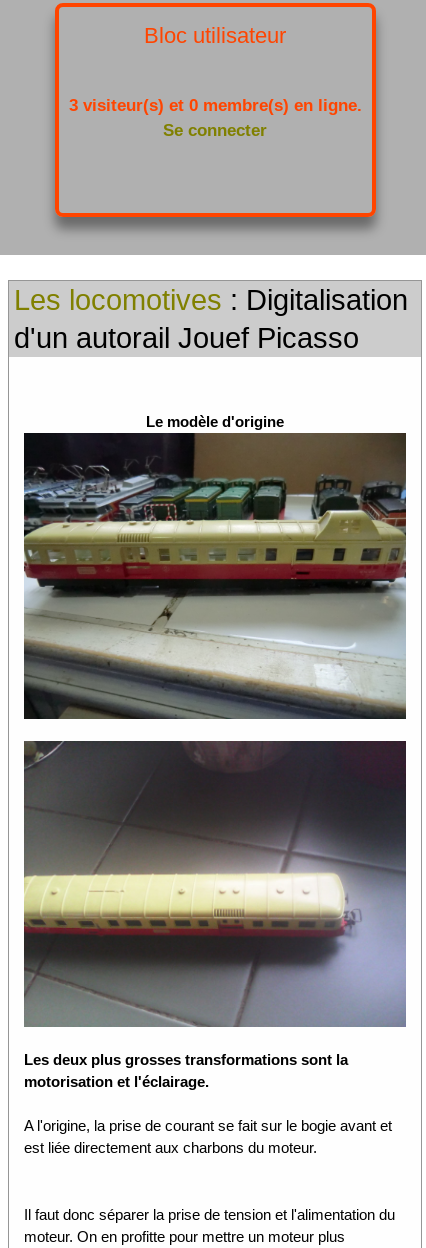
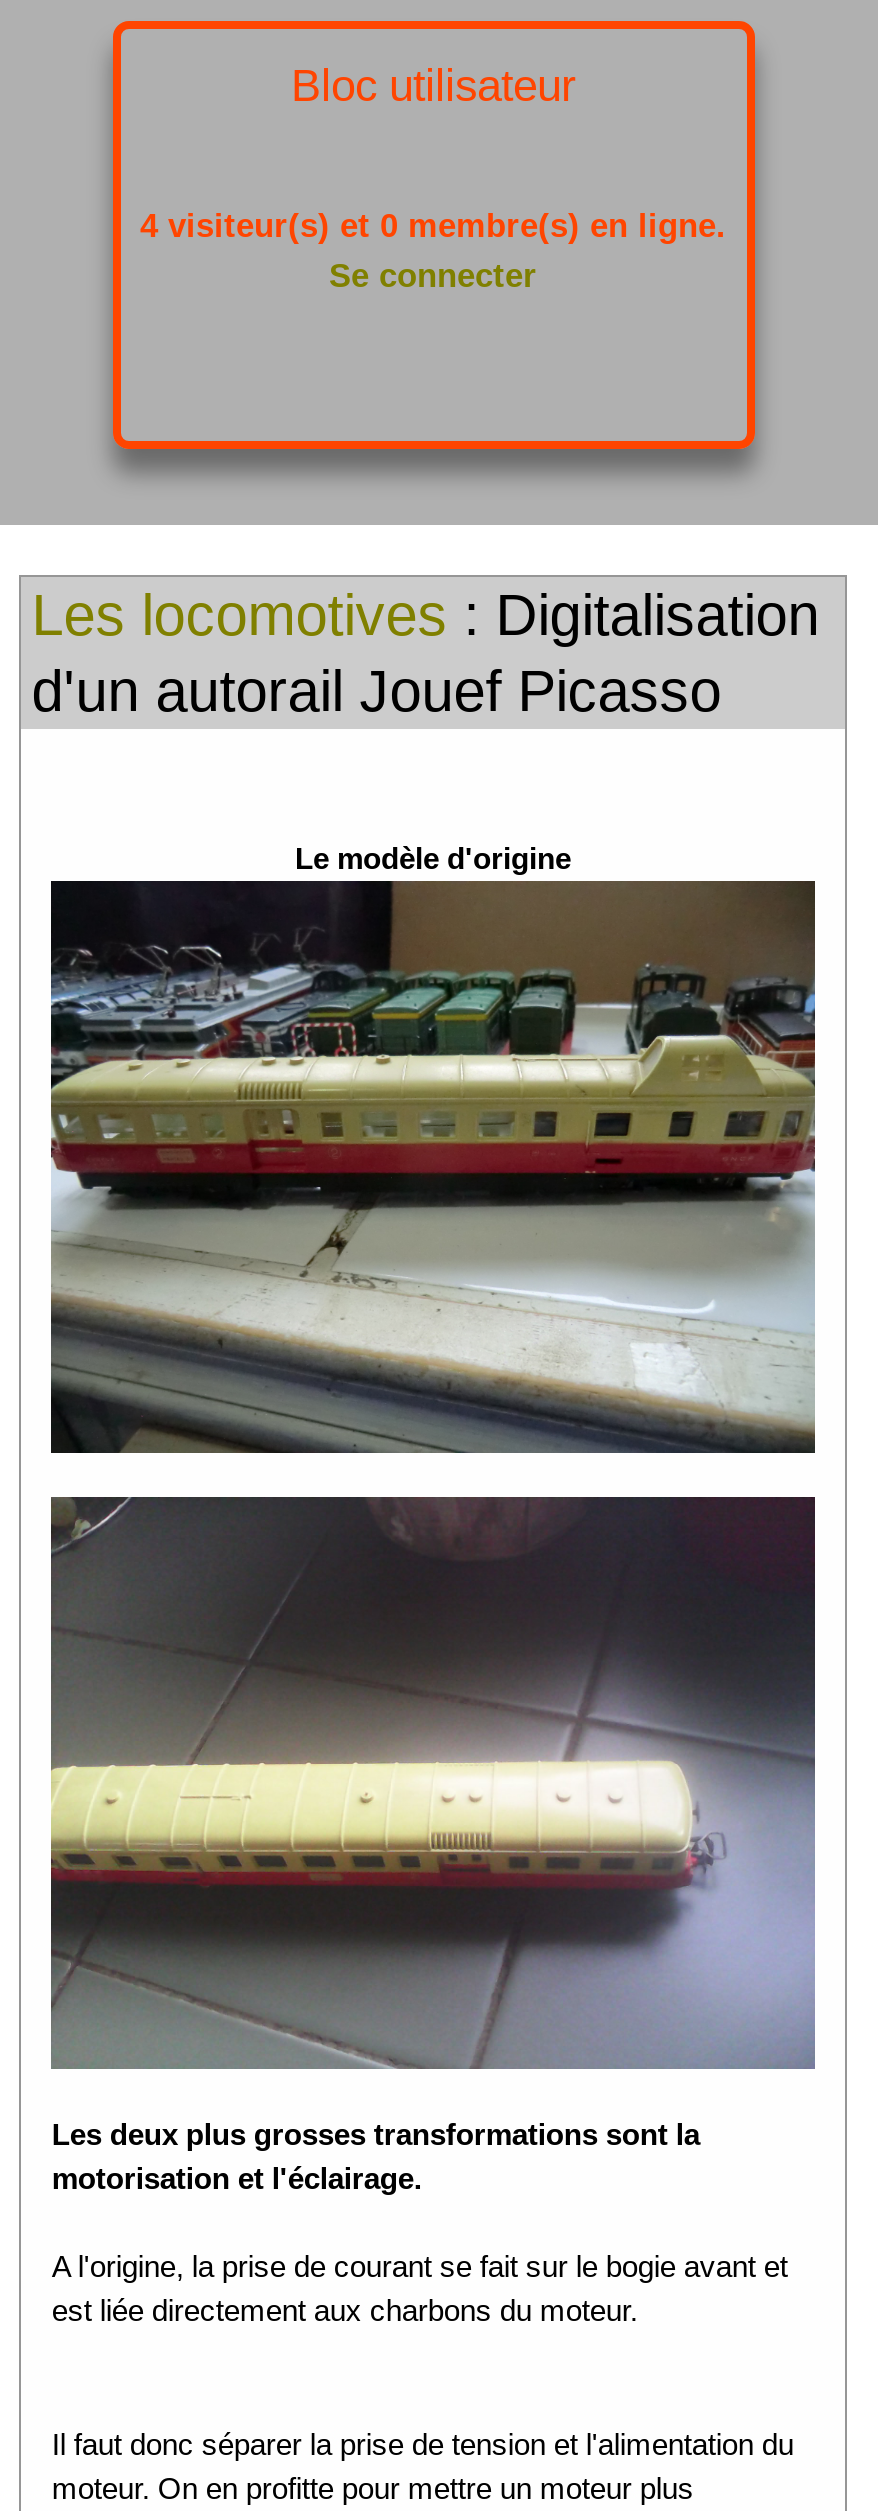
[68,96,361,115] 3 visiteur(s) et 0 membre(s) en ligne. -> [140,207,726,245] 4 visiteur(s) et 0 membre(s) en ligne.

